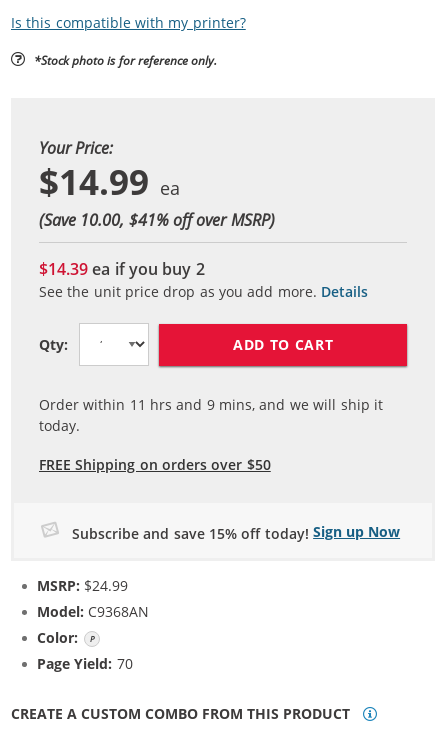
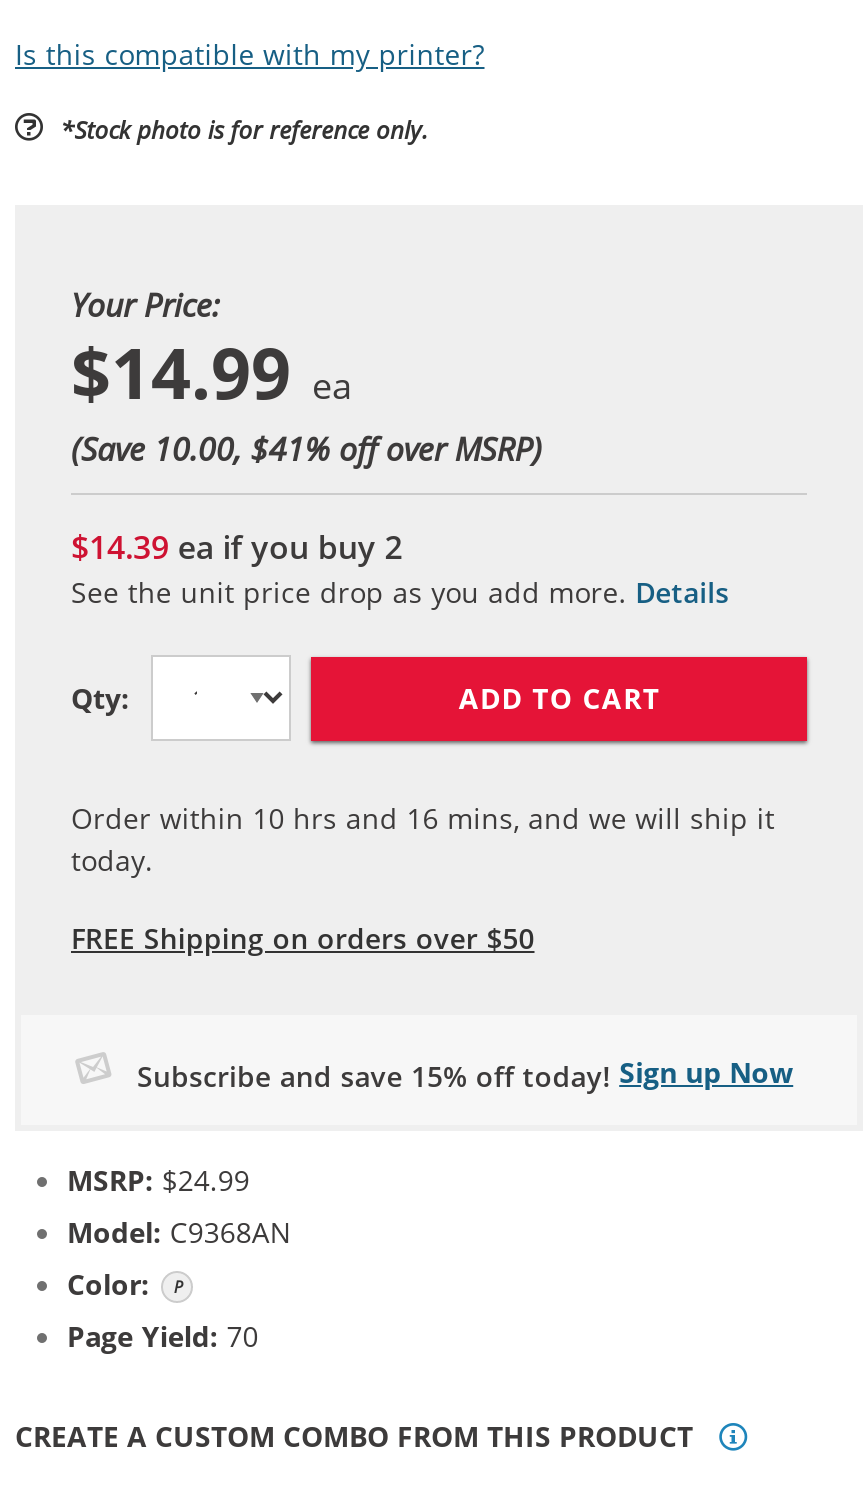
[39,395,383,414] Order within 11 hrs and 9 mins, and we will ship it -> [71,799,775,837] Order within 10 hrs and 16 mins, and we will ship it

